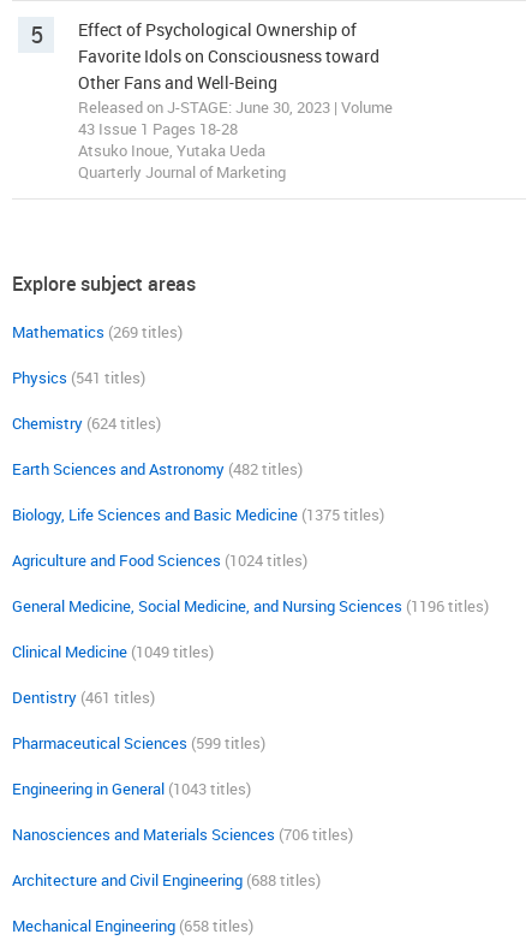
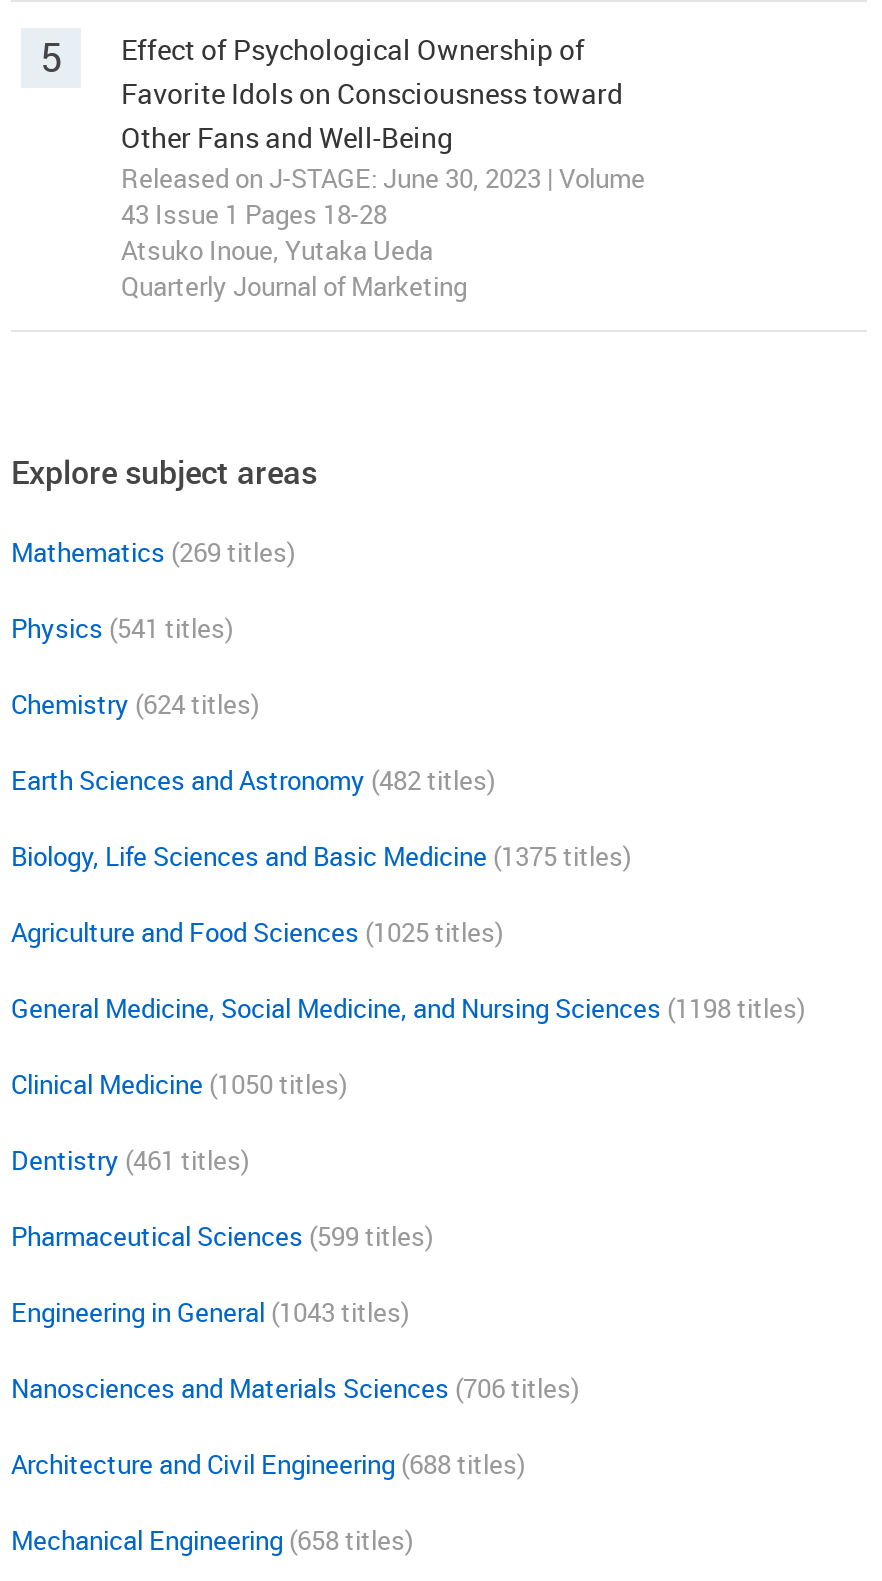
[12,549,307,571] Agriculture and Food Sciences (1024 titles) -> [11,914,503,950] Agriculture and Food Sciences (1025 titles)
[12,595,489,617] General Medicine, Social Medicine, and Nursing Sciences (1196 titles) -> [11,990,805,1026] General Medicine, Social Medicine, and Nursing Sciences (1198 titles)
[12,641,214,662] Clinical Medicine (1049 titles) -> [11,1066,347,1102] Clinical Medicine (1050 titles)

